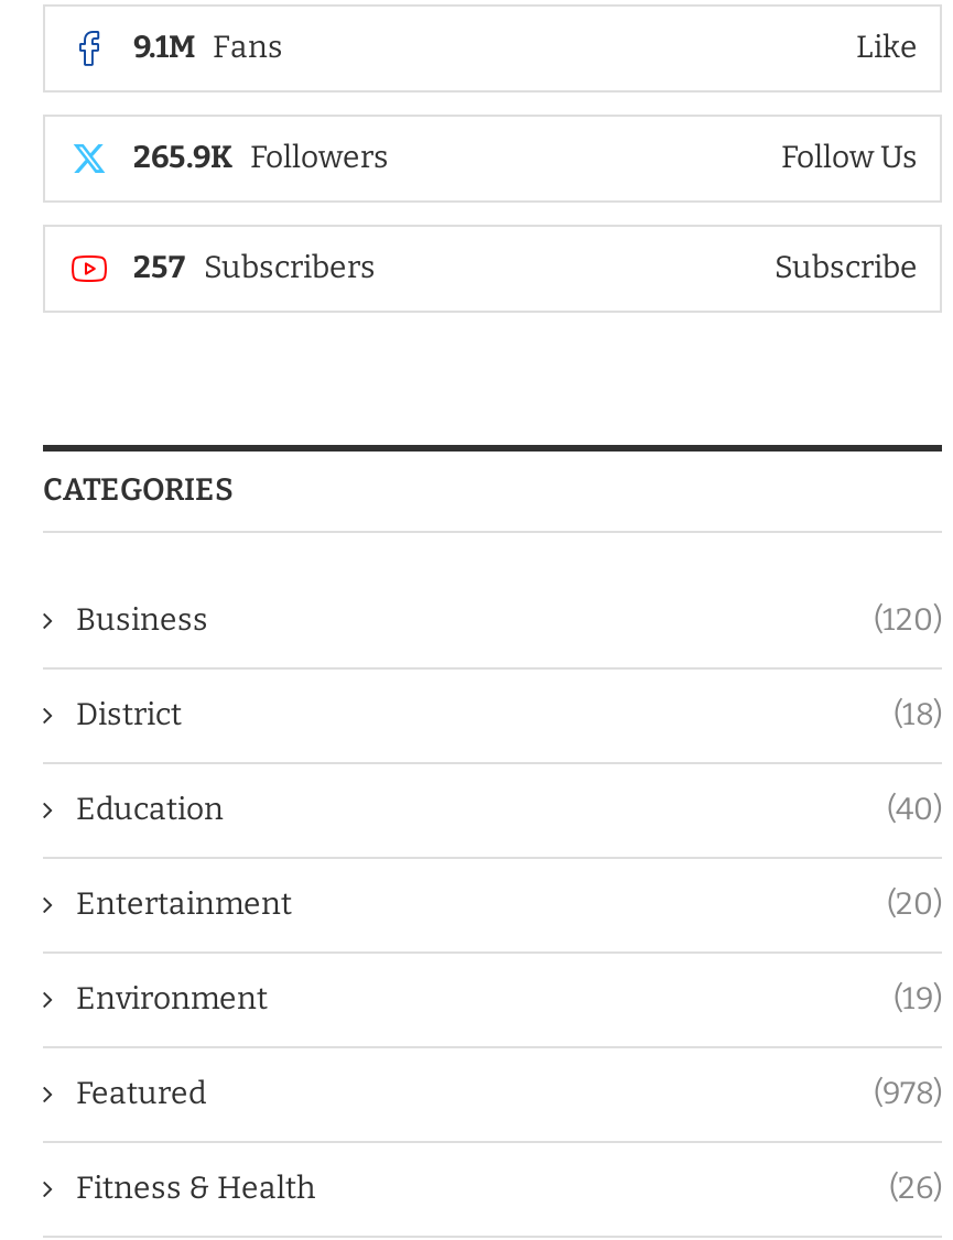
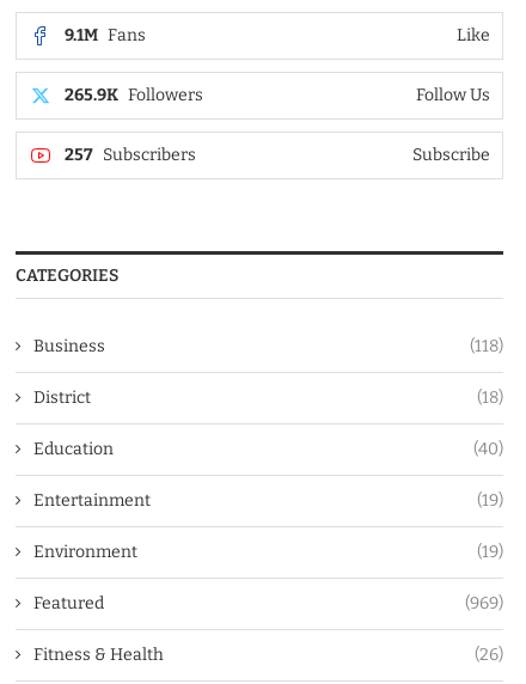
[874,601,942,639] (120) -> [470,336,503,356] (118)
[887,886,942,923] (20) -> [477,490,503,511] (19)
[874,1075,942,1112] (978) -> [465,593,503,614] (969)

